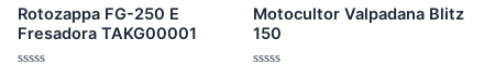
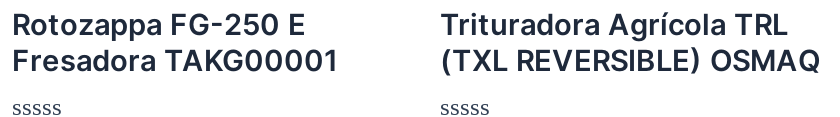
[253,4,464,43] Motocultor Valpadana Blitz | 150 -> [440,8,820,80] Trituradora Agrícola TRL | (TXL REVERSIBLE) OSMAQ

